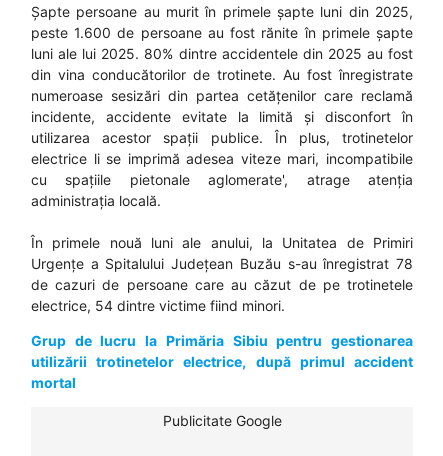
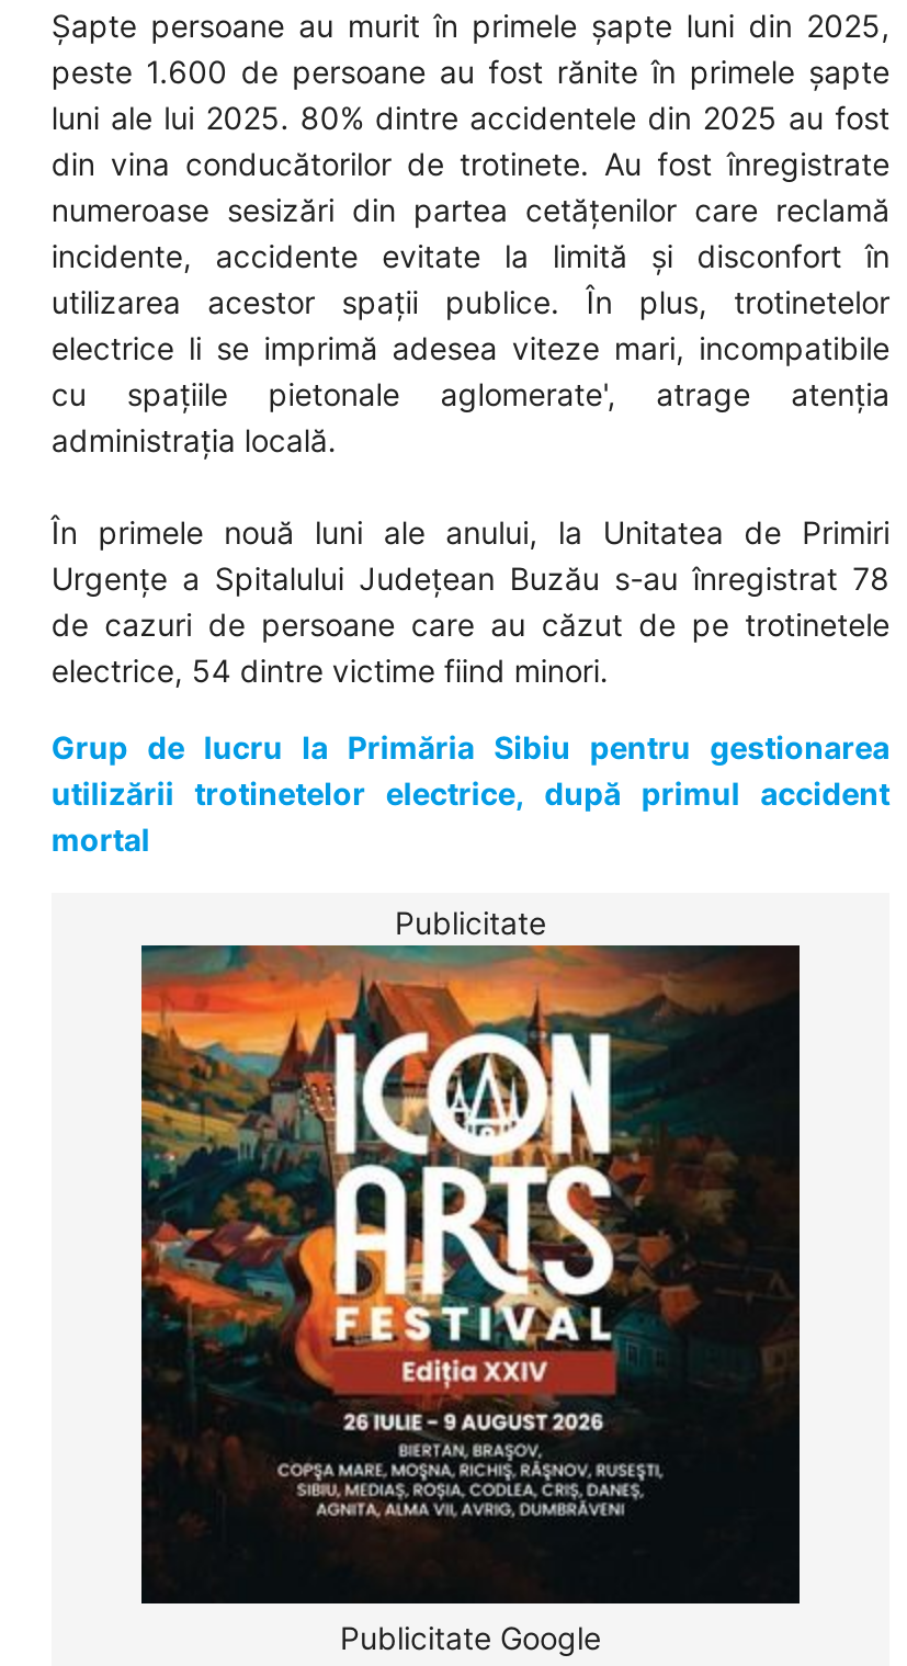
none -> [139,943,802,1606] [image]
none -> [395,904,546,941] Publicitate

